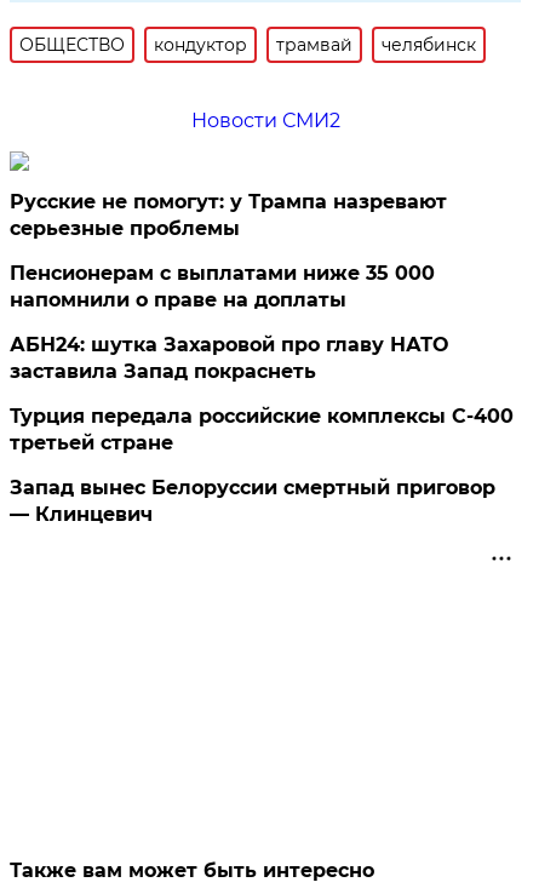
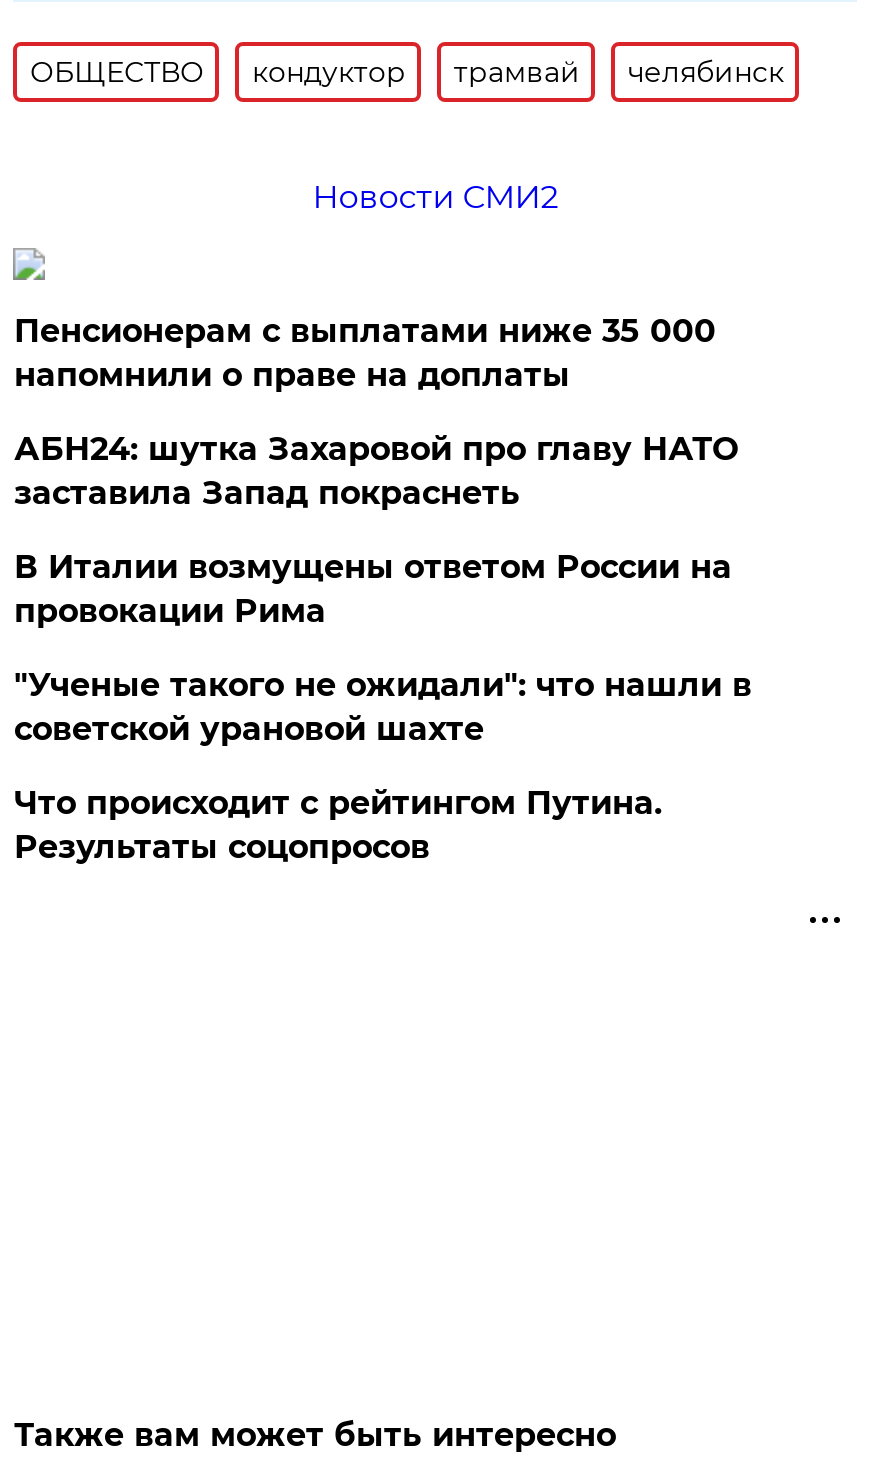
[10,190,447,240] Русские не помогут: у Трампа назревают | серьезные проблемы -> none
moved [10,262,449,383] -> [14,312,738,512]: Пенсионерам с выплатами ниже 35 000 | напомнили о праве на доплаты | АБН24: шутка Захаровой про главу НАТО | заставила Запад покраснеть
[10,405,514,526] Турция передала российские комплексы С-400 | третьей стране | Запад вынес Белоруссии смертный приговор | — Клинцевич -> [14,548,752,866] В Италии возмущены ответом России на | провокации Рима | "Ученые такого не ожидали": что нашли в | советской урановой шахте | Что происходит с рейтингом Путина. | Результаты соцопросов

